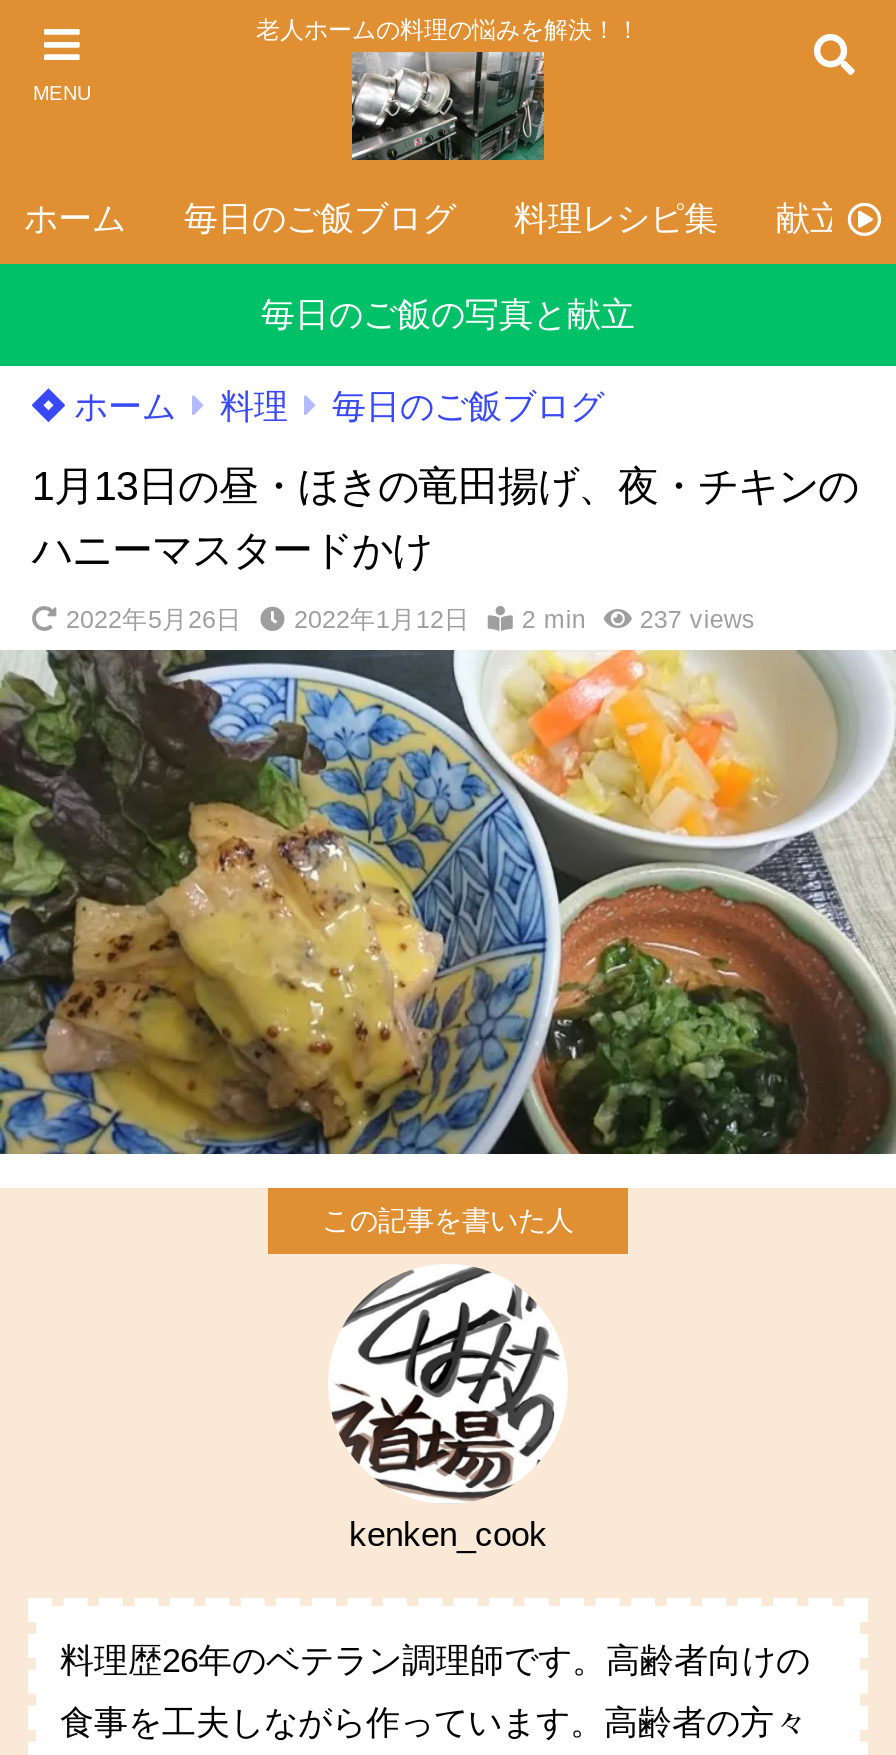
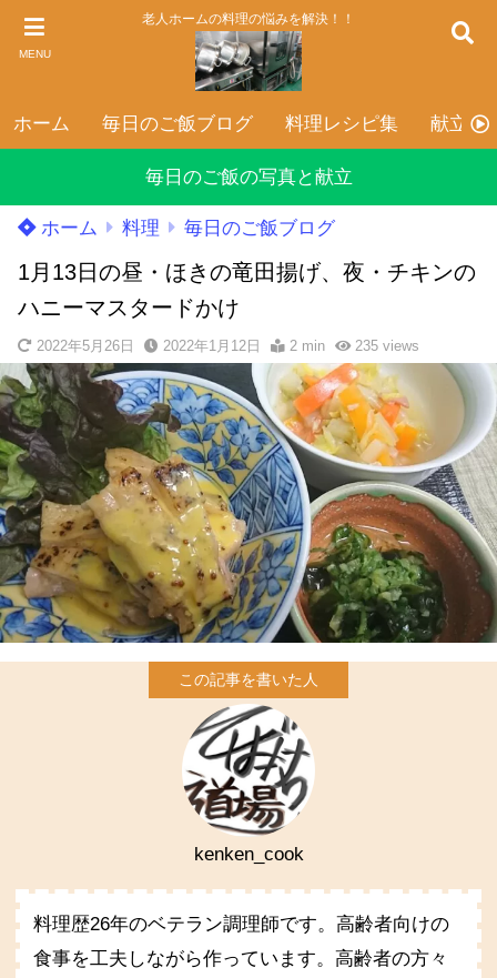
[66,606,756,634] 2022年5月26日 2022年1月12日 2 min 237 views -> [37,339,419,354] 2022年5月26日 2022年1月12日 2 min 235 views

